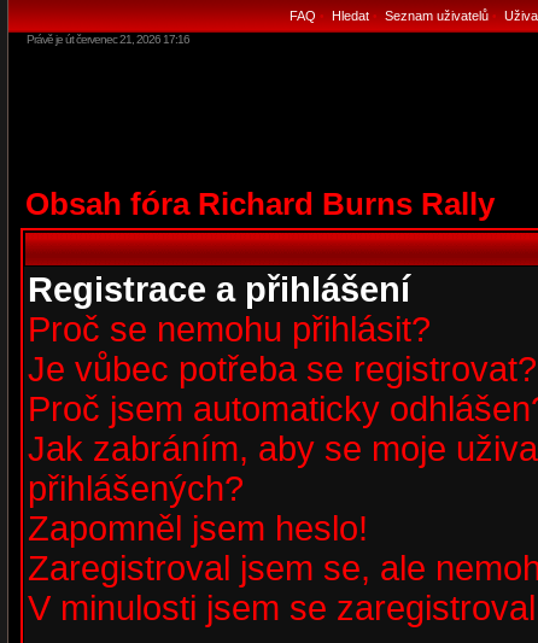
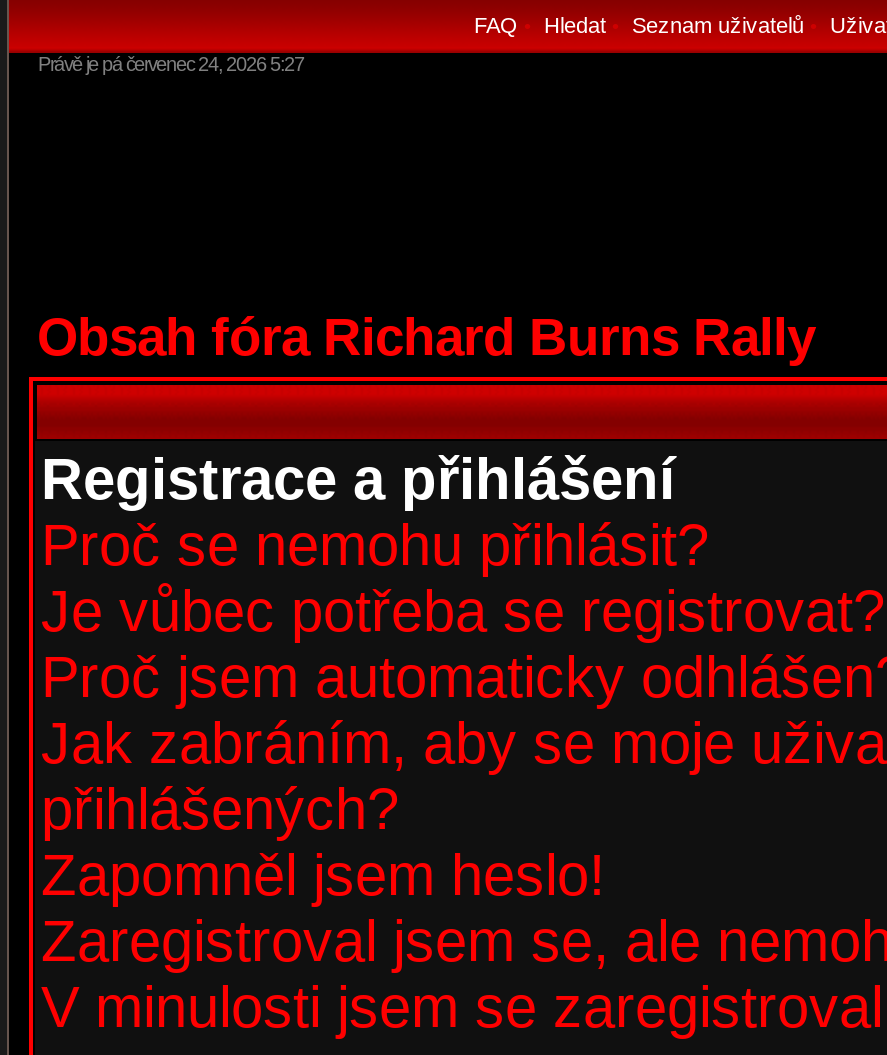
[26,33,189,46] Právě je út červenec 21, 2026 17:16 -> [38,53,304,75] Právě je pá červenec 24, 2026 5:27

